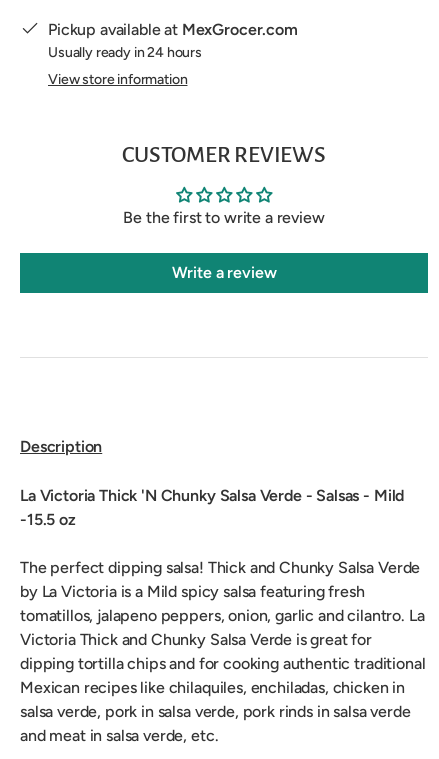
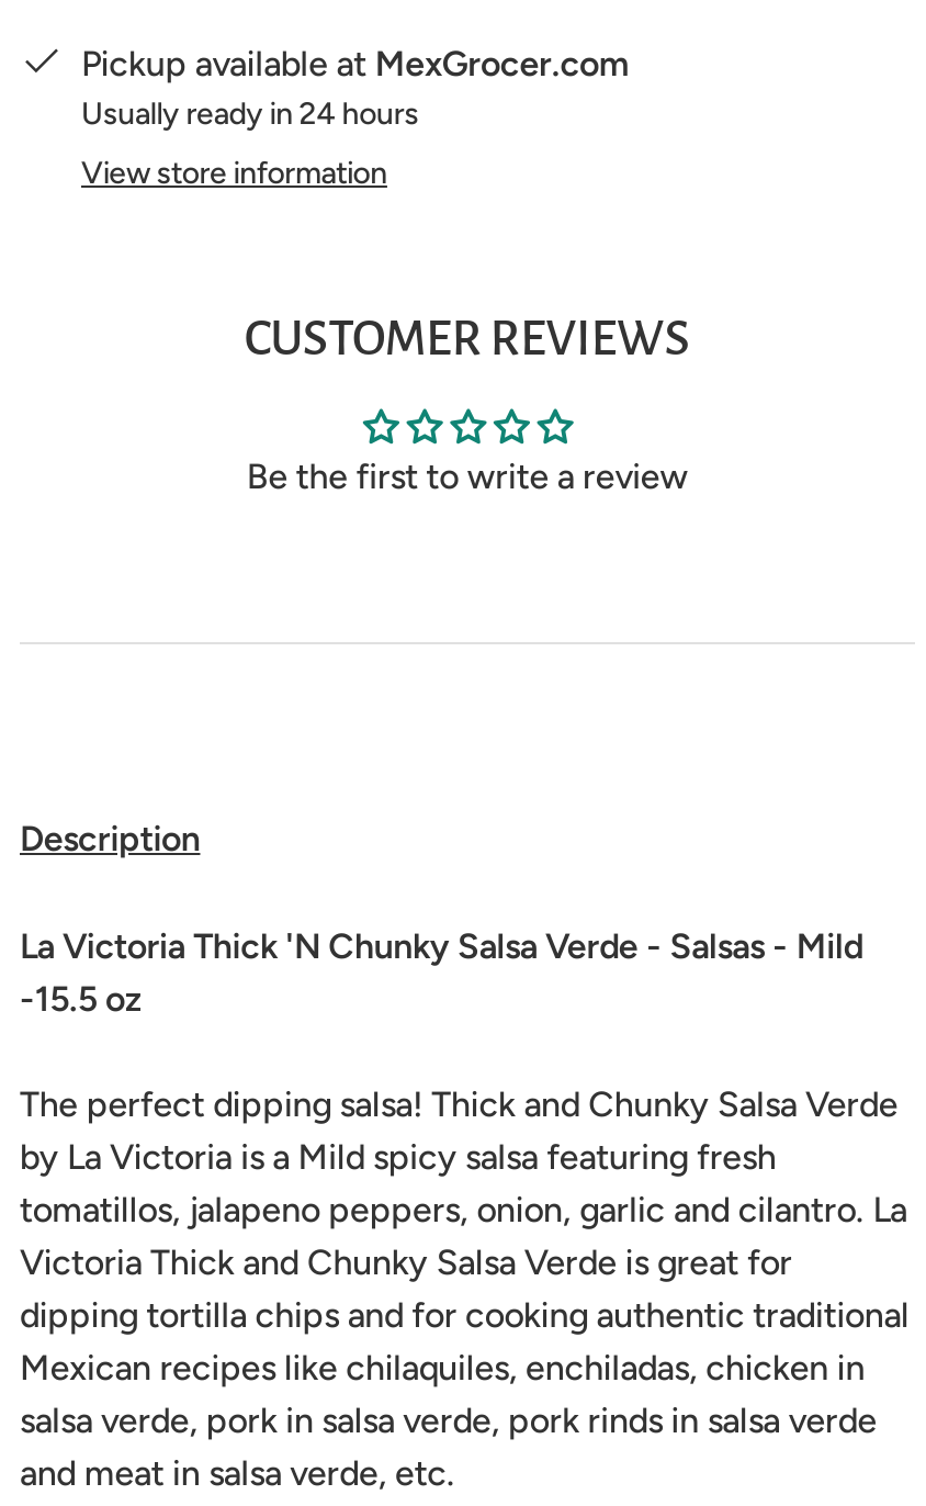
[172,263,276,282] Write a review -> none

